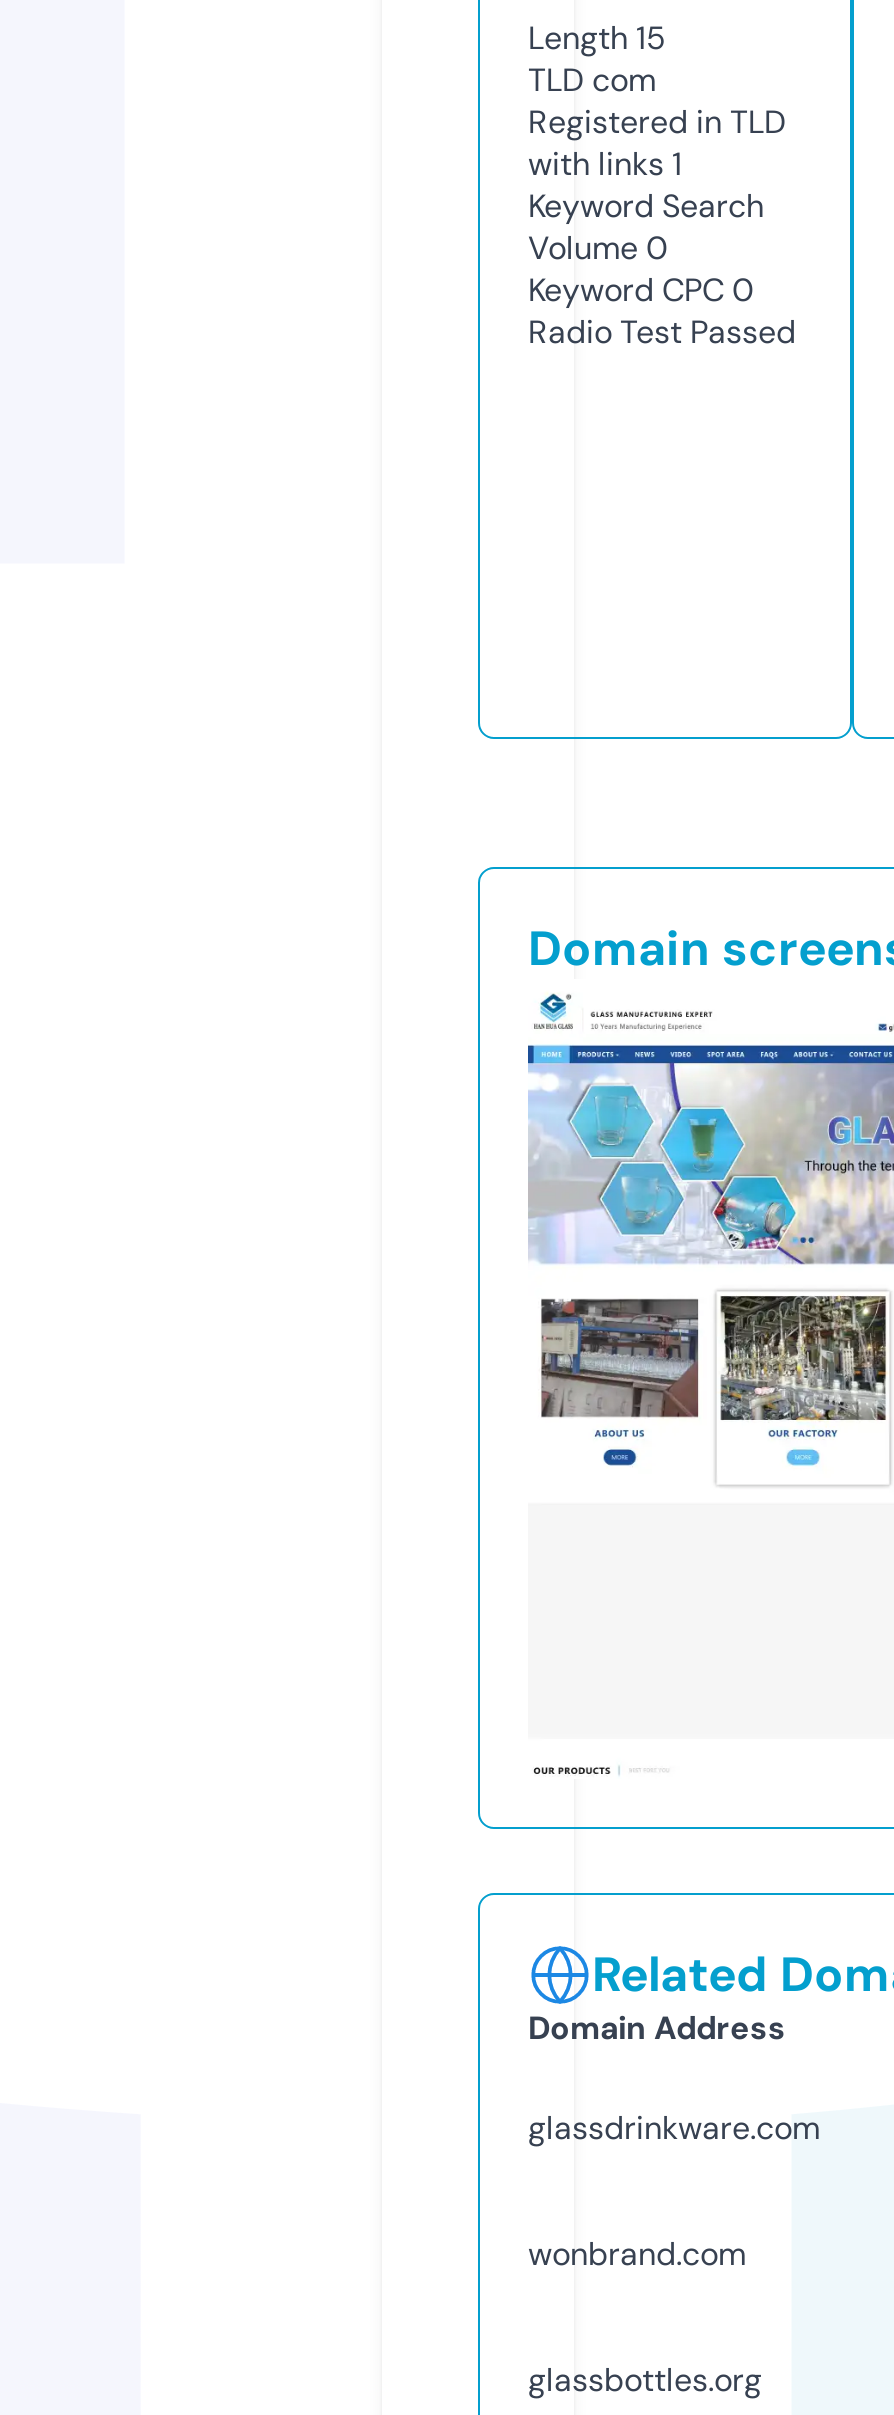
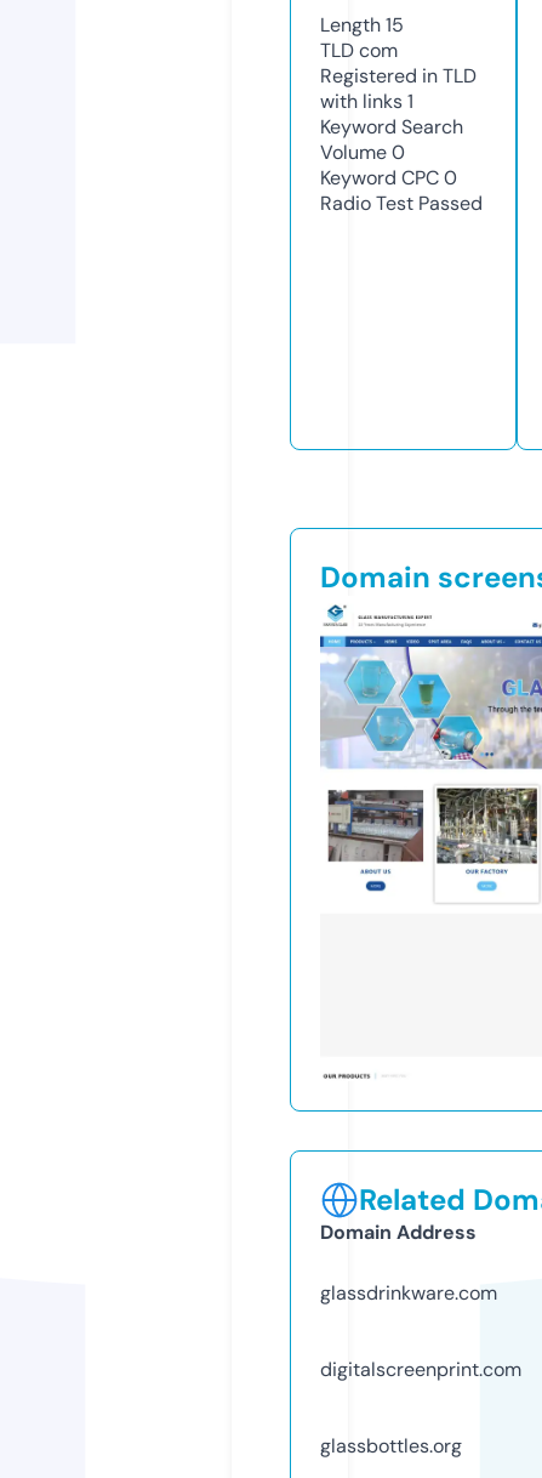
[528,2233,746,2275] wonbrand.com -> [320,1356,521,1382] digitalscreenprint.com

